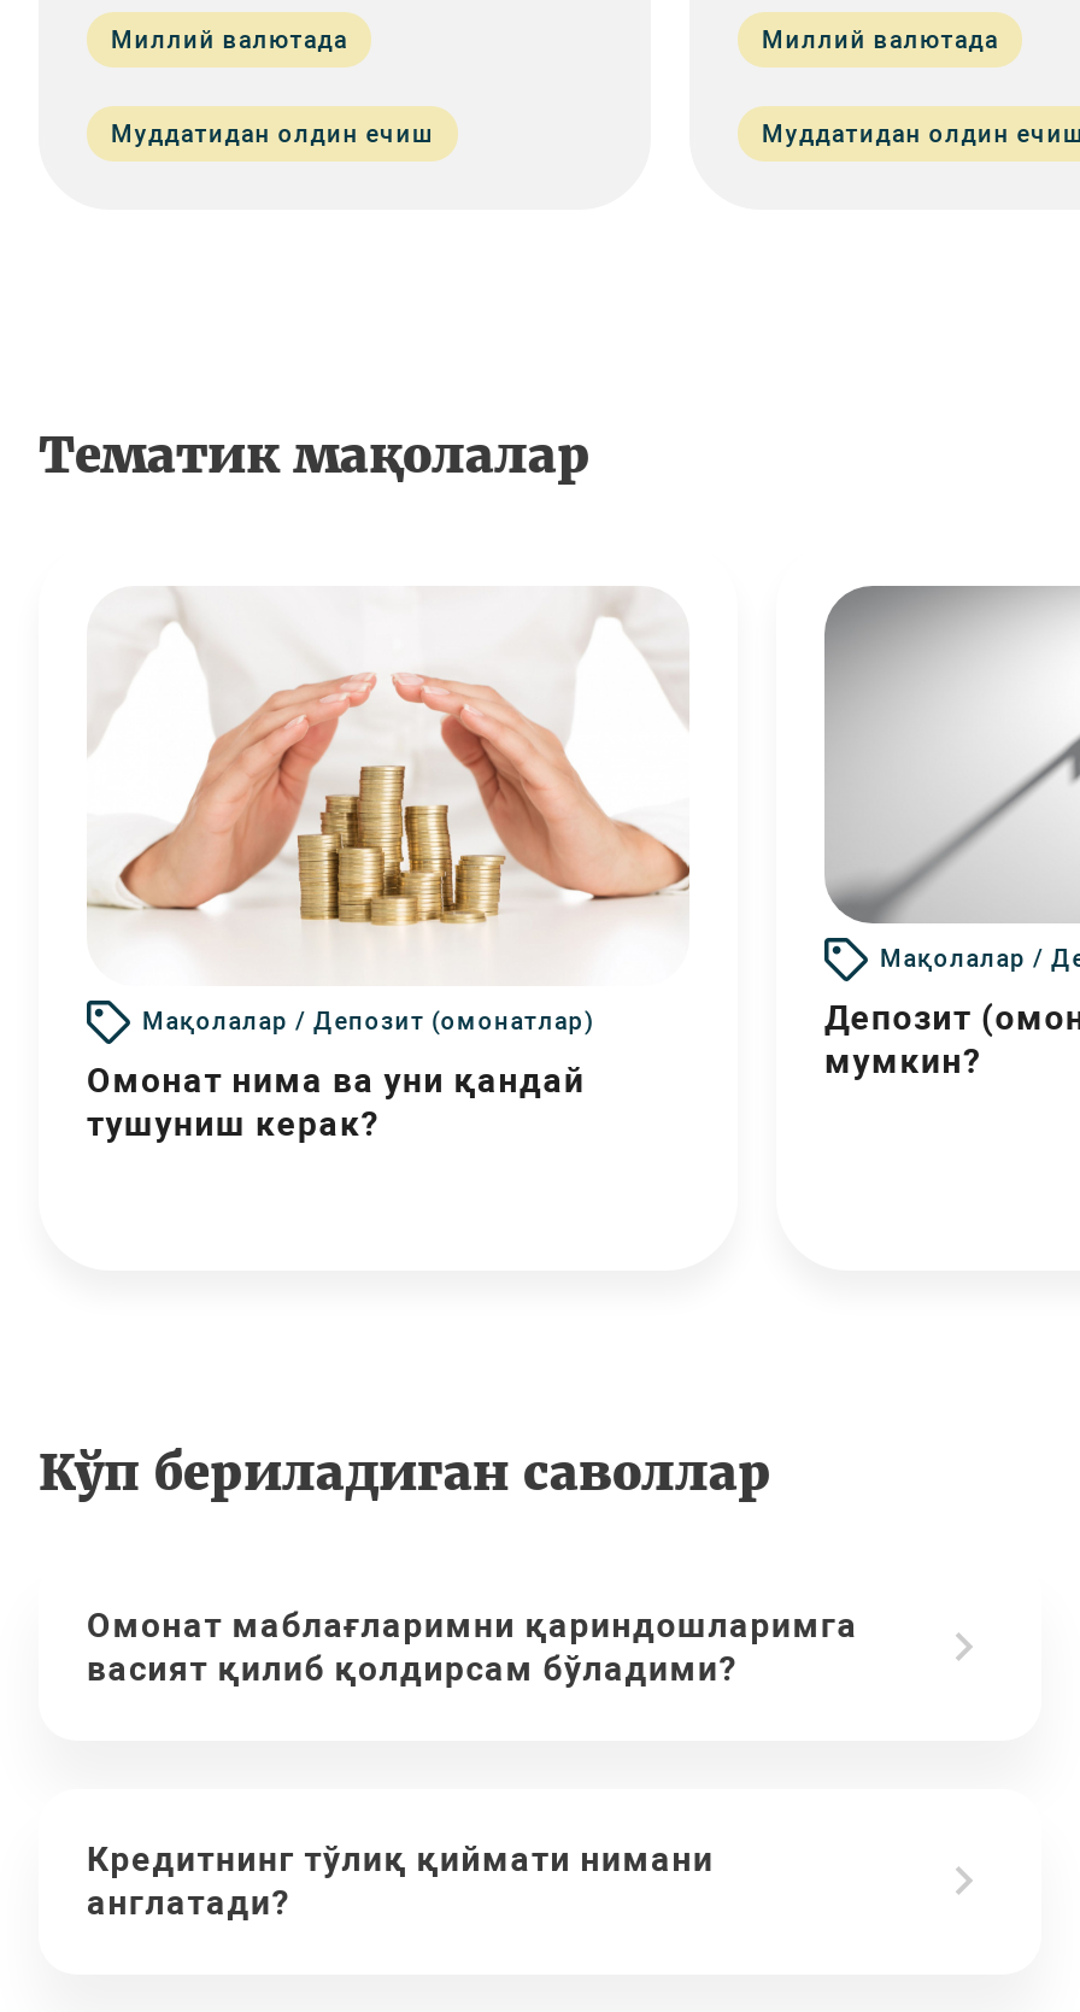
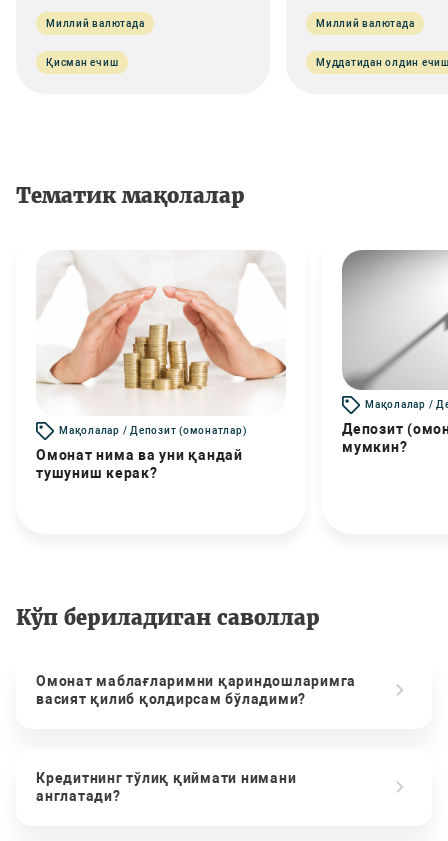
[111,121,433,147] Муддатидан олдин ечиш -> [46,57,118,68] Қисман ечиш

